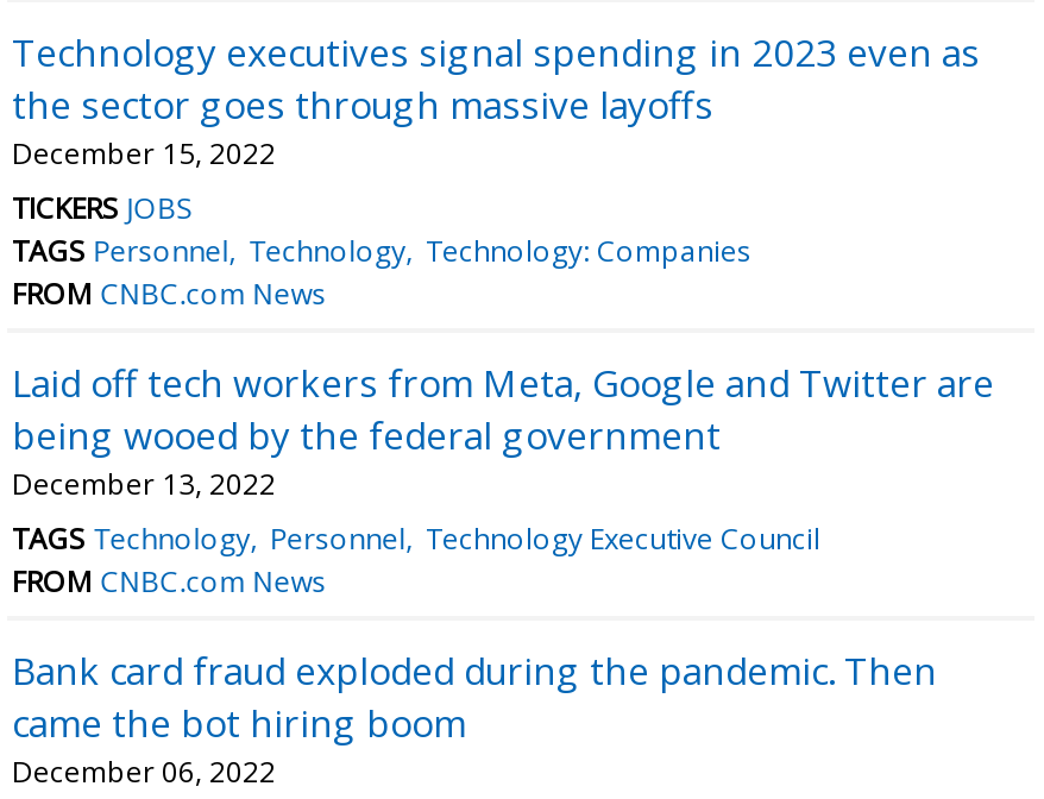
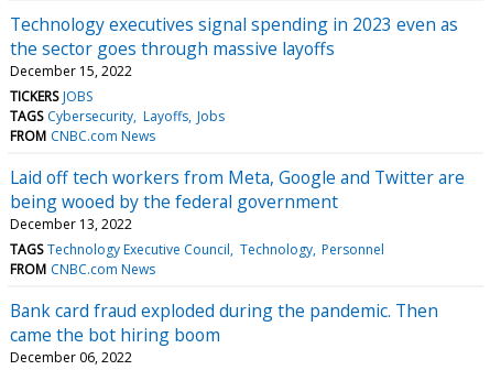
[12,230,751,271] TAGS Personnel Technology Technology: Companies -> [10,107,225,125] TAGS Cybersecurity Layoffs Jobs
[12,518,820,559] TAGS Technology Personnel Technology Executive Council -> [10,240,384,259] TAGS Technology Executive Council Technology Personnel

